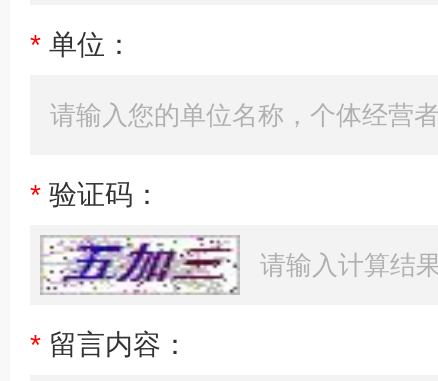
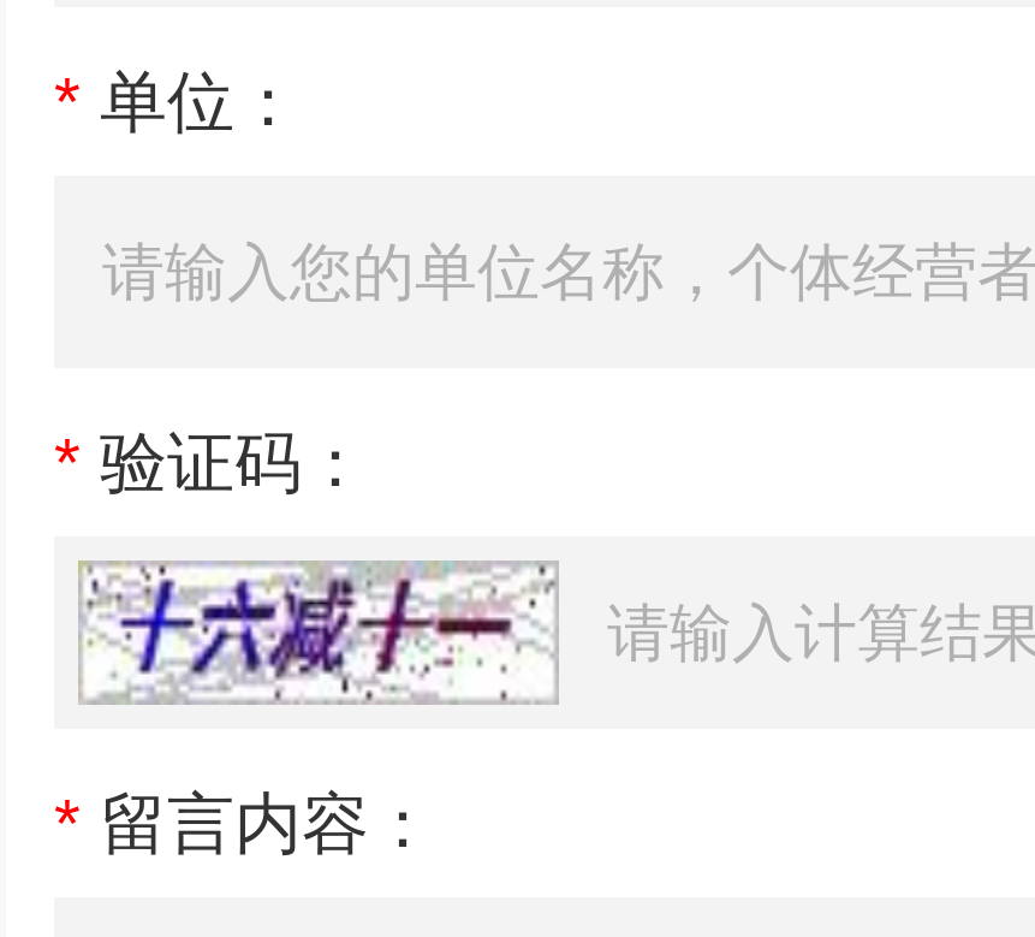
[40,235,239,294] [image] -> [81,561,557,702] [image]

